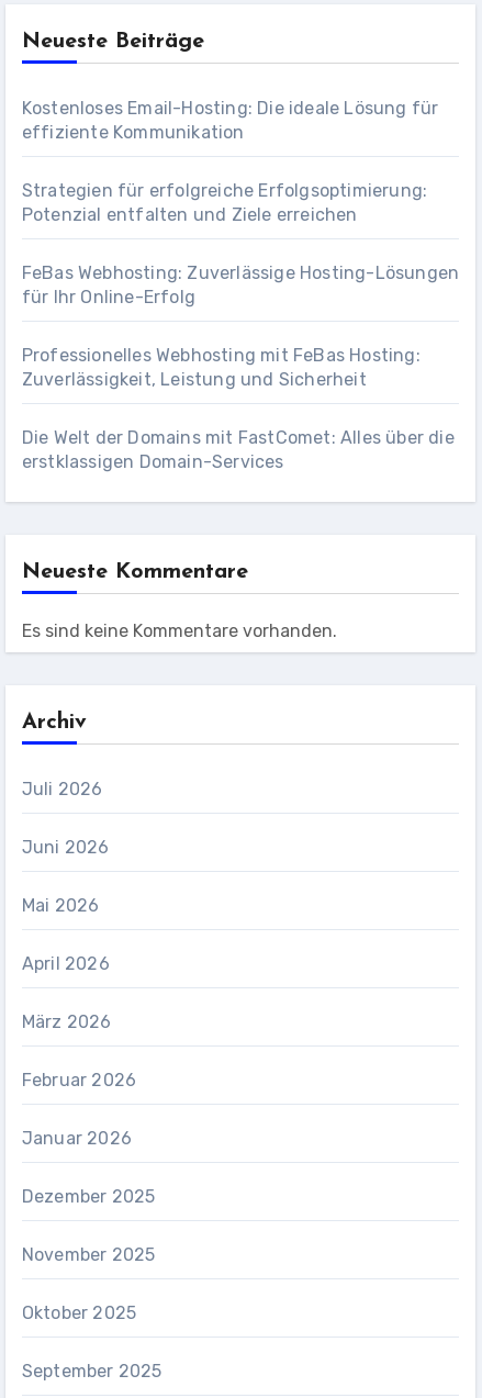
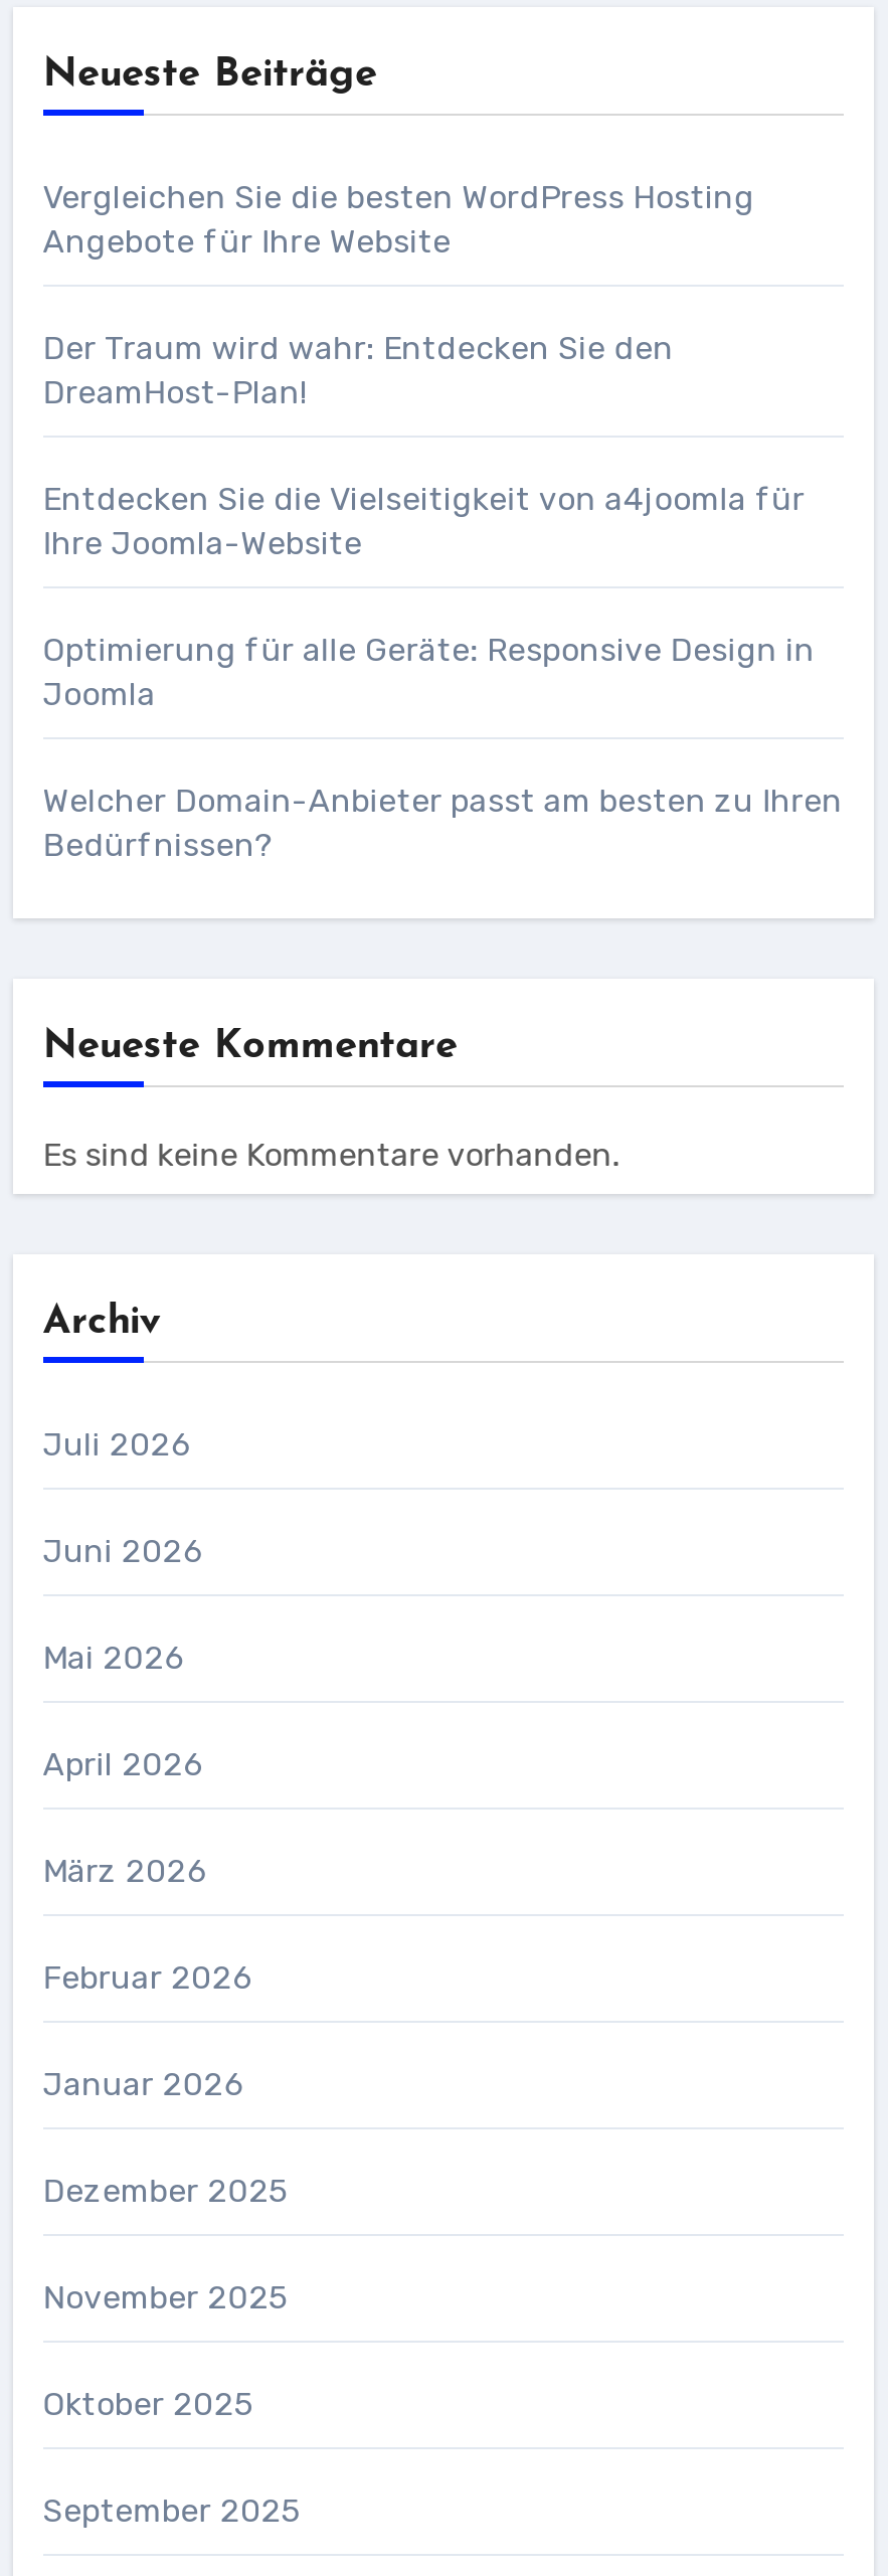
[22,97,439,142] Kostenloses Email-Hosting: Die ideale Lösung für | effiziente Kommunikation -> [43,177,754,260] Vergleichen Sie die besten WordPress Hosting | Angebote für Ihre Website
[22,180,427,225] Strategien für erfolgreiche Erfolgsoptimierung: | Potenzial entfalten und Ziele erreichen -> [43,328,674,410] Der Traum wird wahr: Entdecken Sie den | DreamHost-Plan!
[22,262,459,307] FeBas Webhosting: Zuverlässige Hosting-Lösungen | für Ihr Online-Erfolg -> [43,479,805,561] Entdecken Sie die Vielseitigkeit von a4joomla für | Ihre Joomla-Website
[22,344,420,389] Professionelles Webhosting mit FeBas Hosting: | Zuverlässigkeit, Leistung und Sicherheit -> [43,630,815,712] Optimierung für alle Geräte: Responsive Design in | Joomla
[22,427,454,472] Die Welt der Domains mit FastComet: Alles über die | erstklassigen Domain-Services -> [43,781,843,863] Welcher Domain-Anbieter passt am besten zu Ihren | Bedürfnissen?

